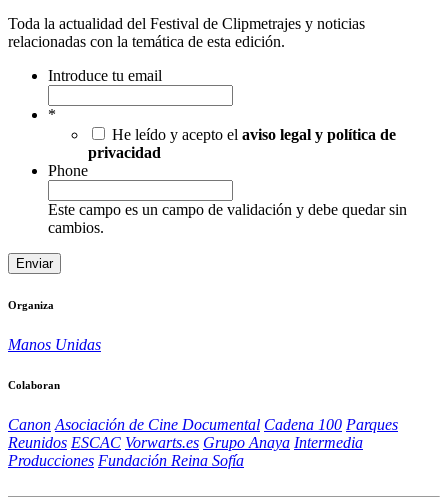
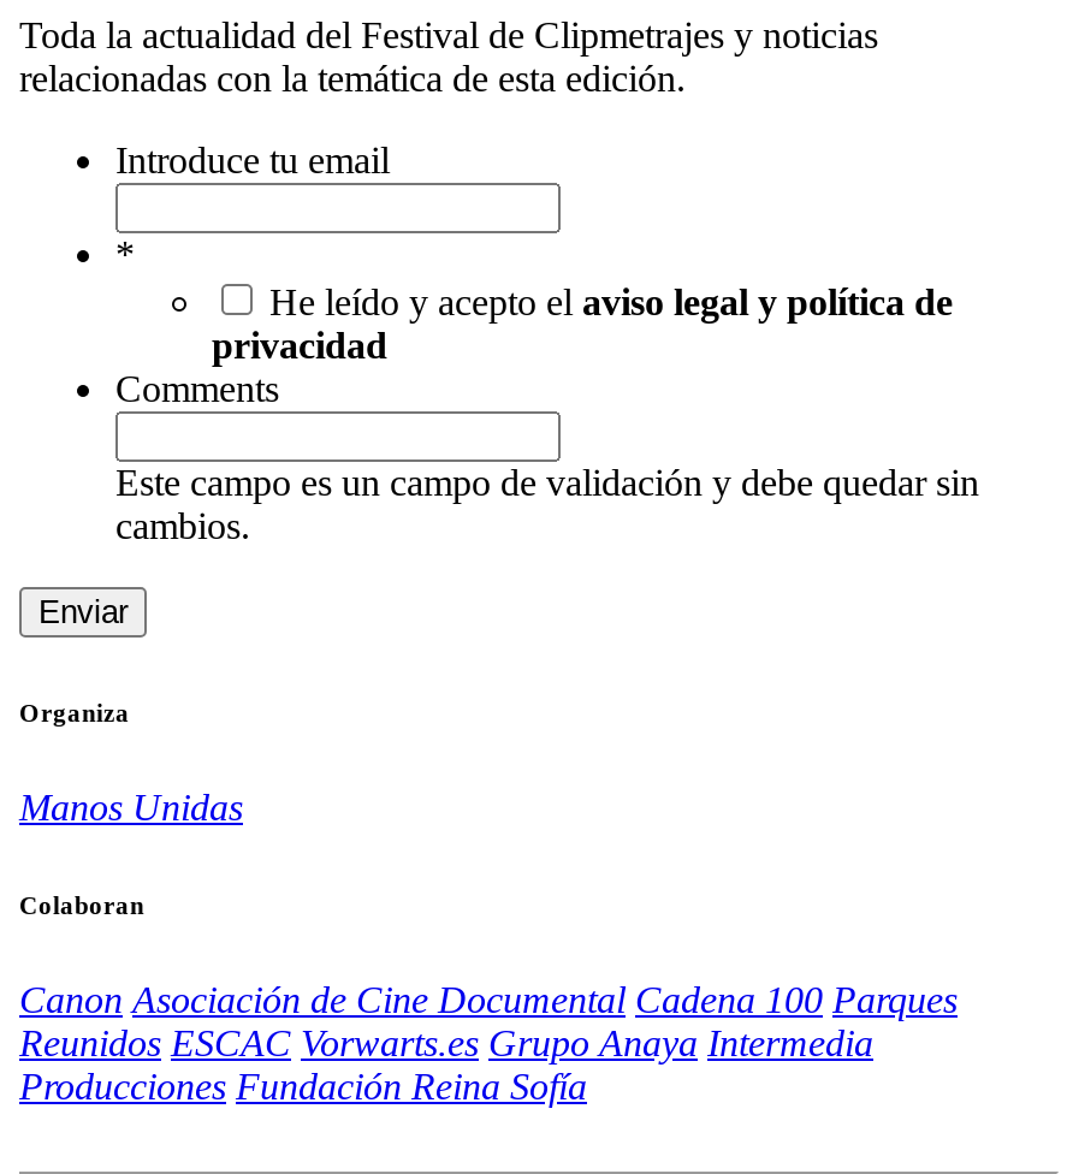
[48,162,88,179] Phone -> [115,368,279,408] Comments

